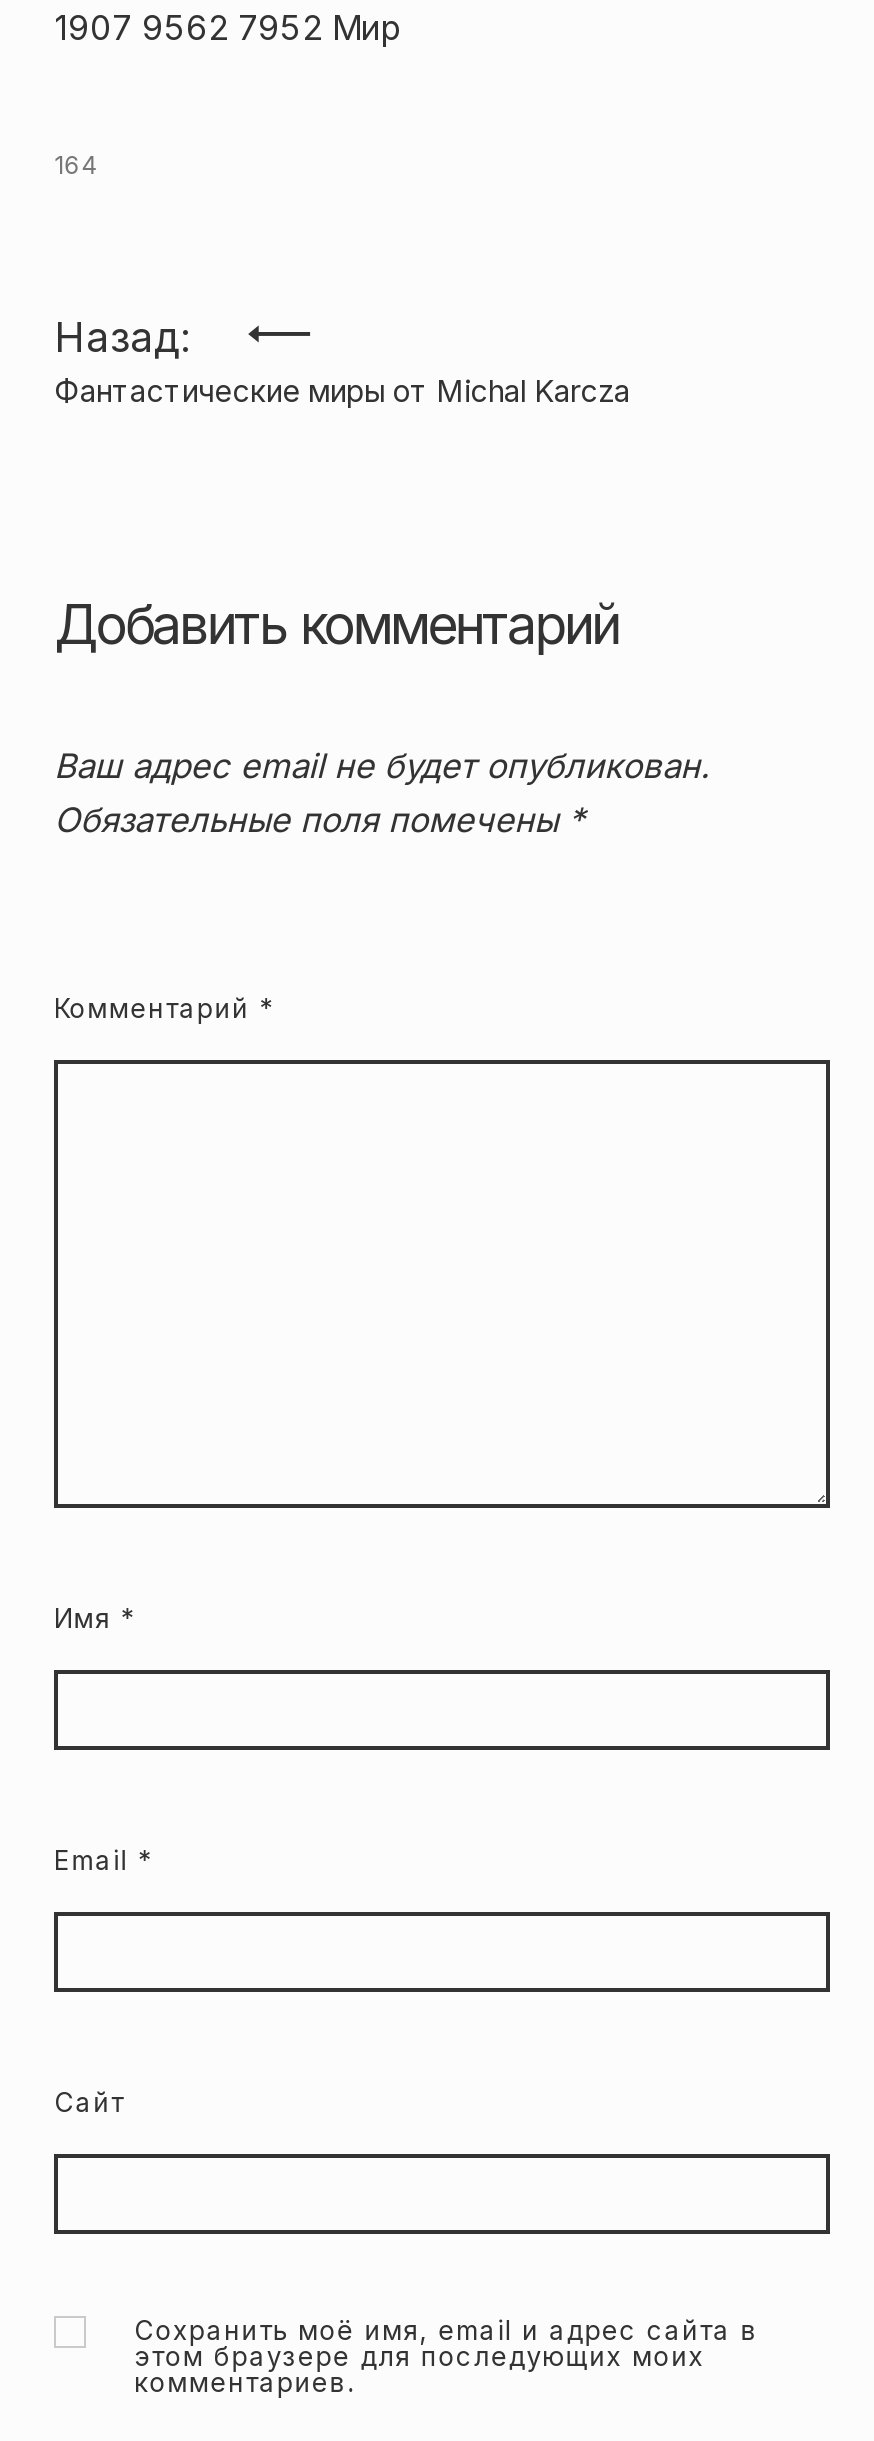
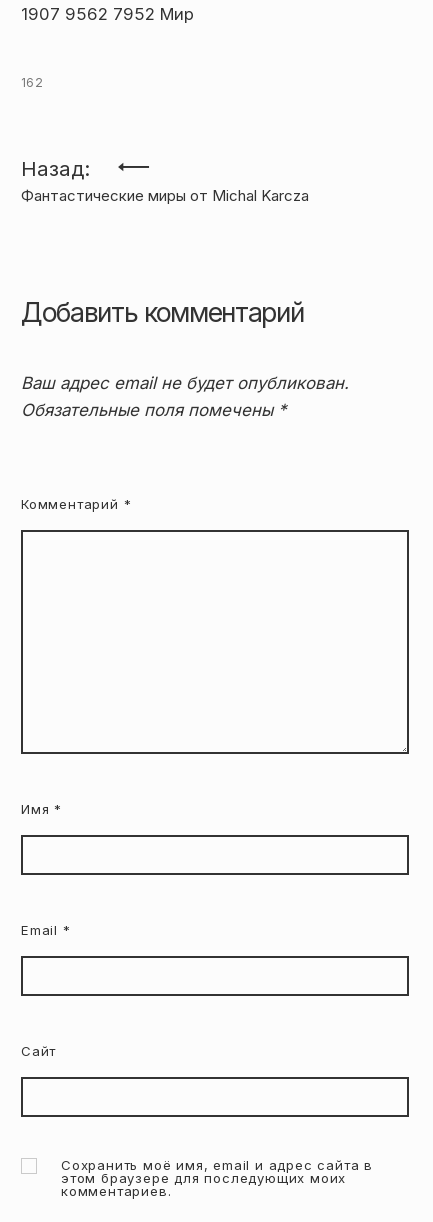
[54,150,98,180] 164 -> [21,75,43,90] 162

